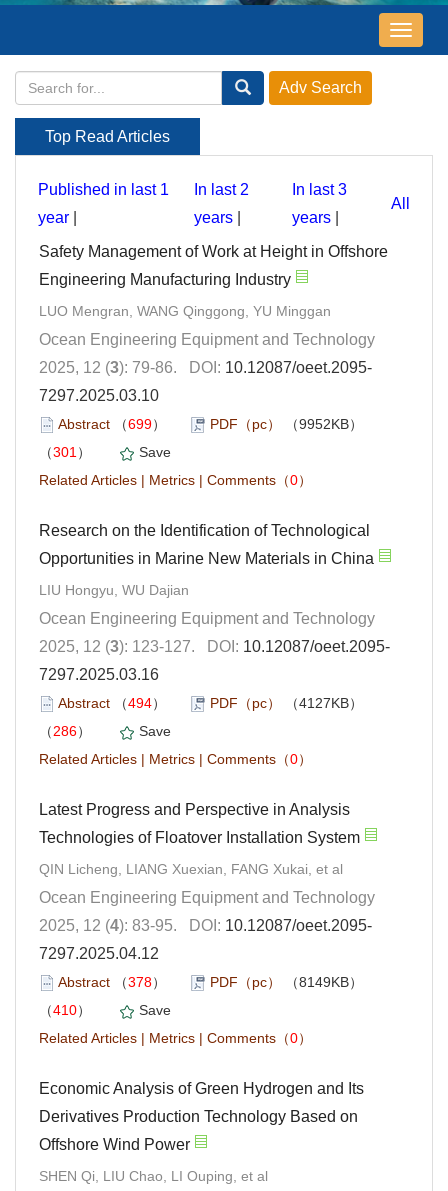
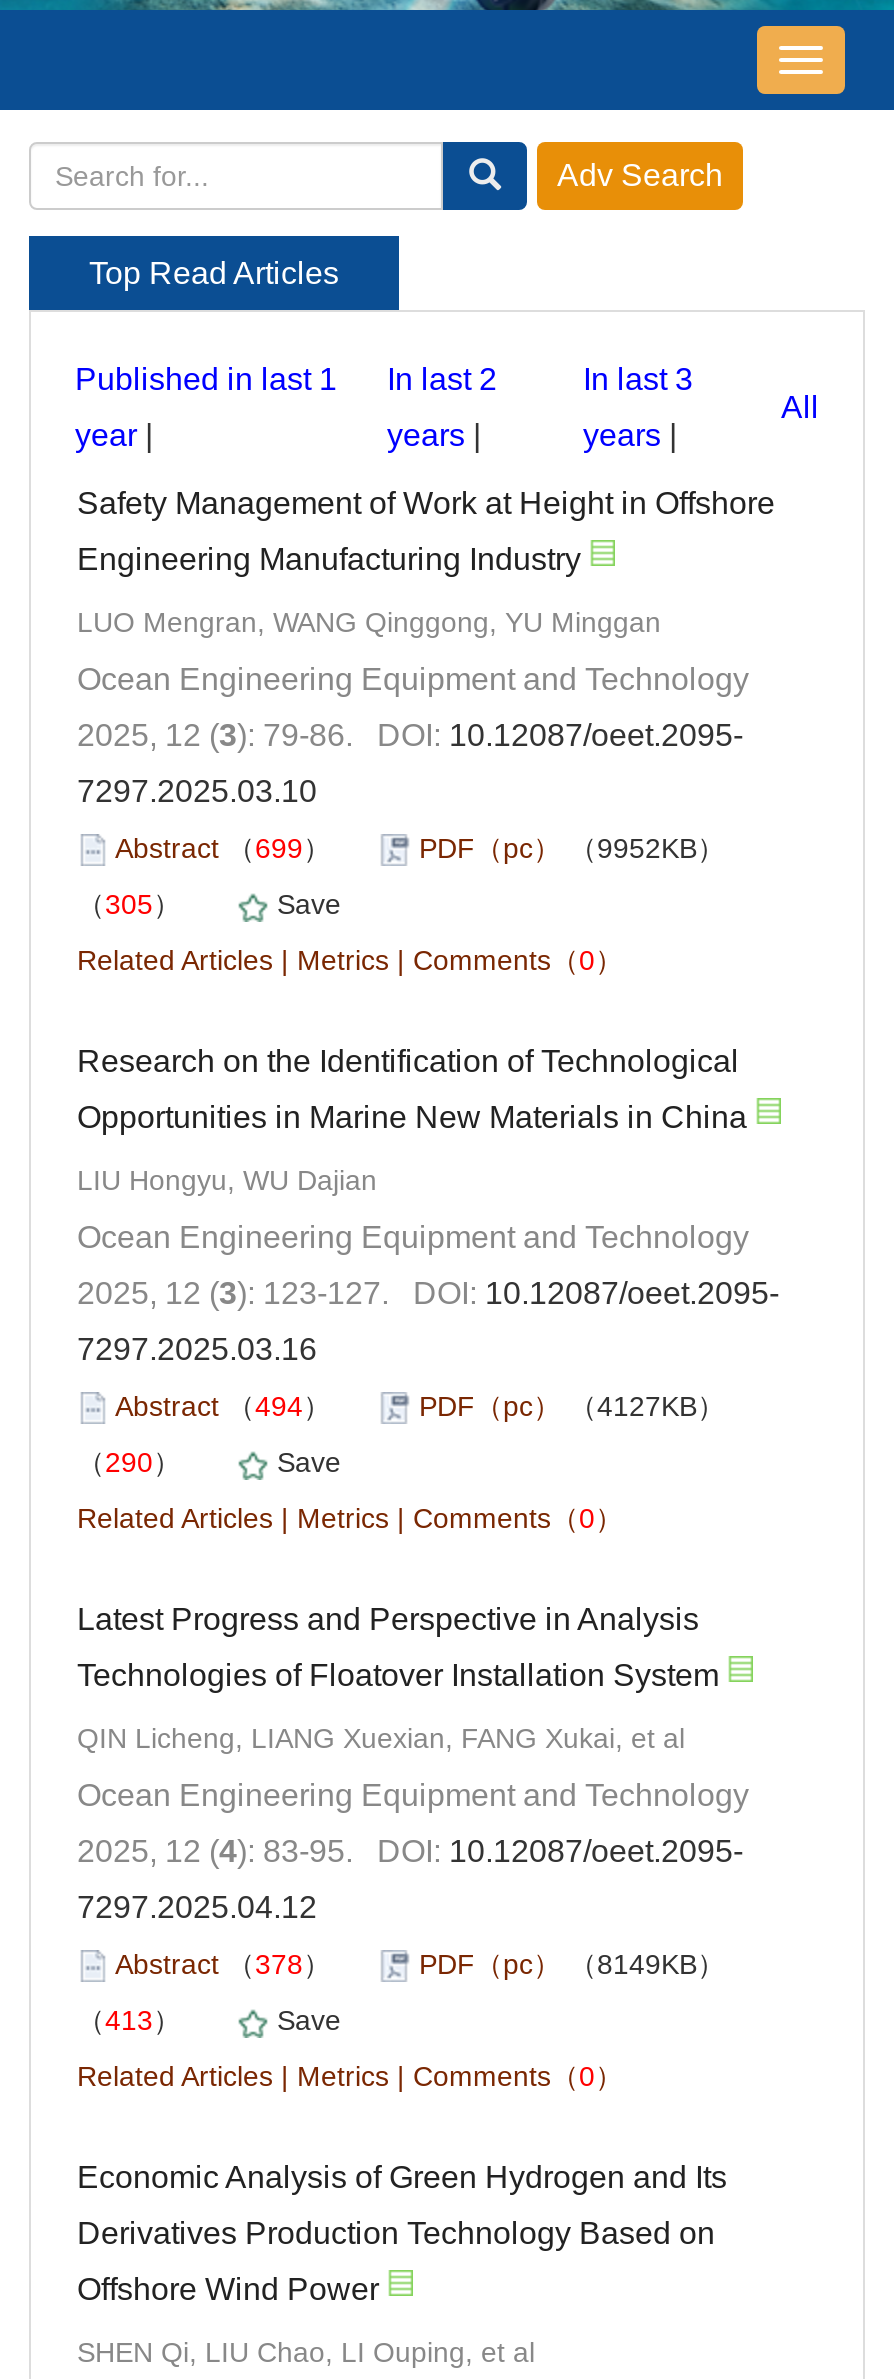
[39,444,171,460] （301） Save -> [77,887,341,919] （305） Save
[39,723,171,739] （286） Save -> [77,1445,341,1477] （290） Save
[39,1002,171,1018] （410） Save -> [77,2003,341,2035] （413） Save

